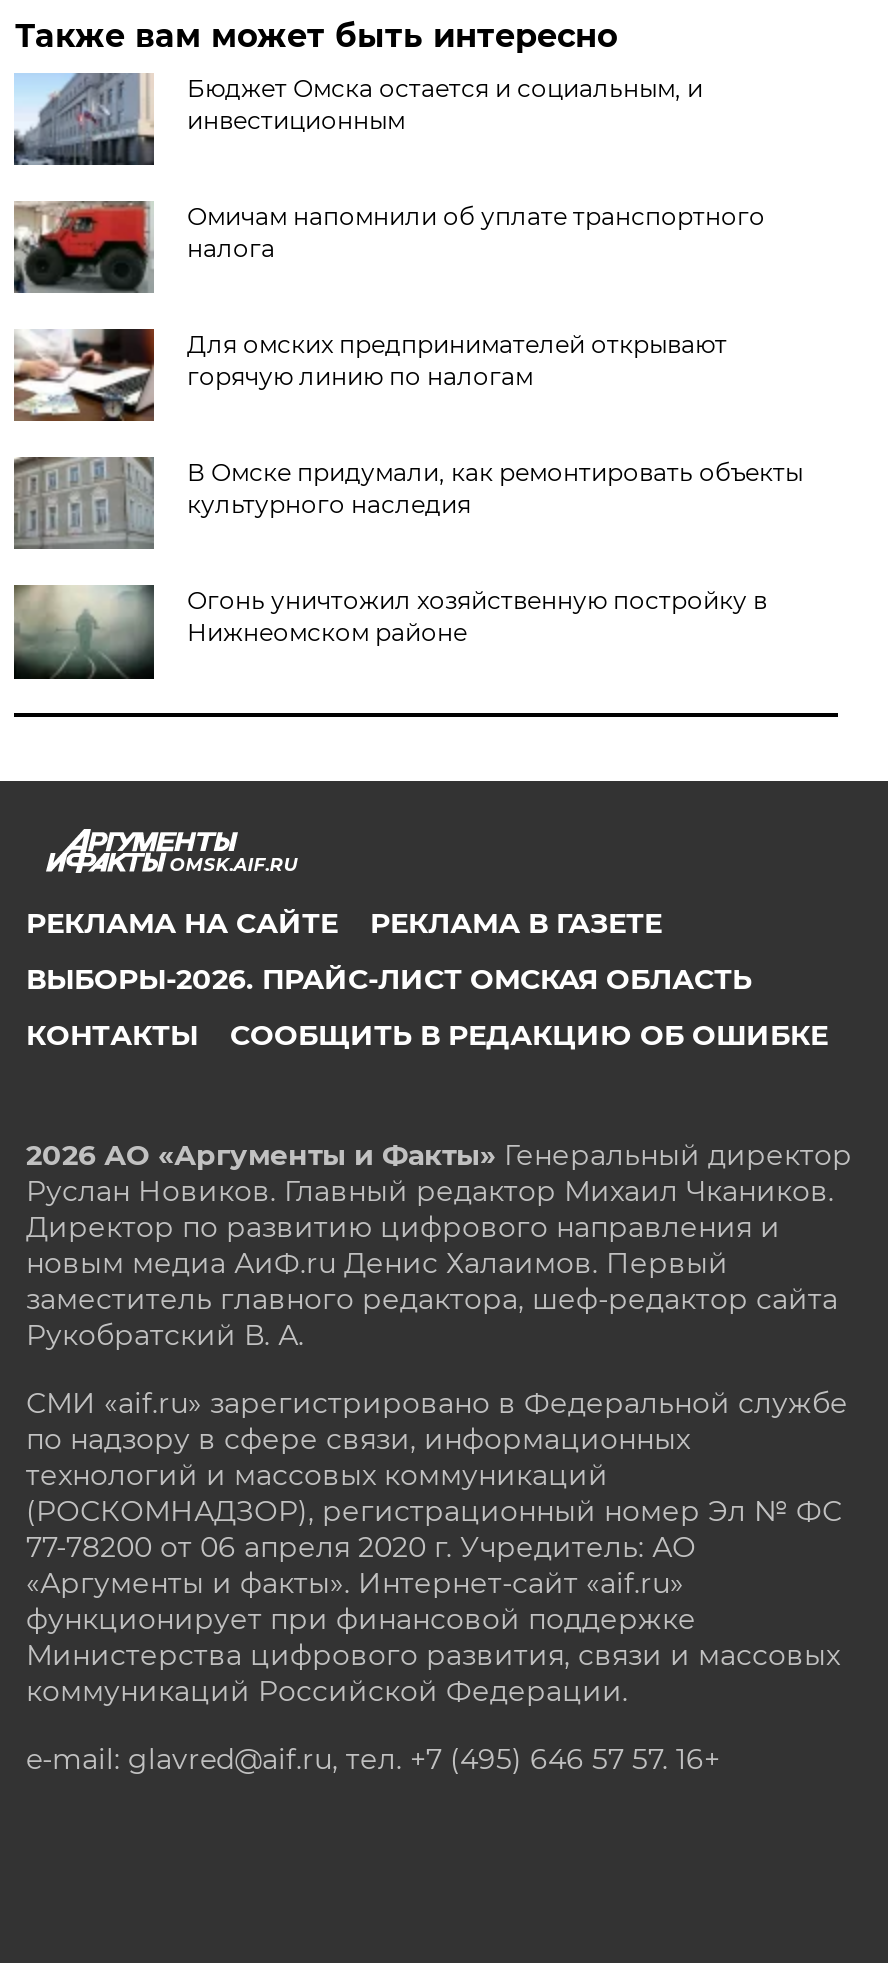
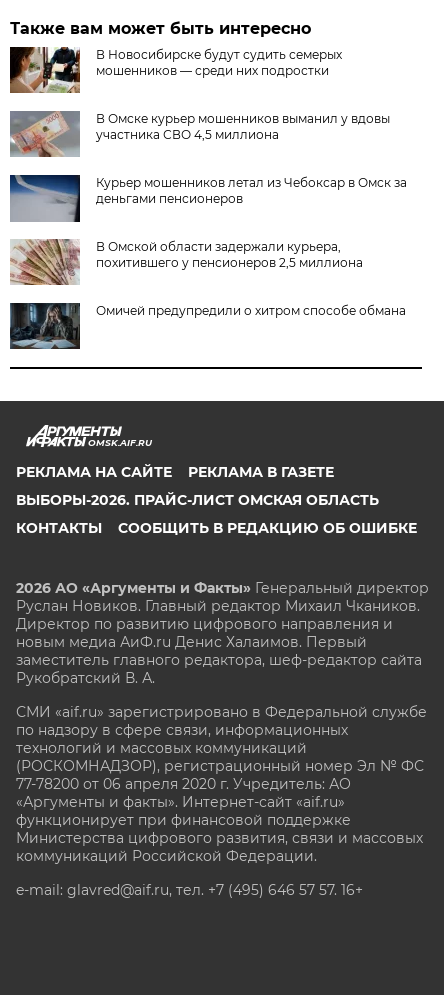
[12,71,703,167] [image] | Бюджет Омска остается и социальным, и | инвестиционным -> [9,46,342,94] [image] | В Новосибирске будут судить семерых | мошенников — среди них подростки
[14,201,765,293] [image] | Омичам напомнили об уплате транспортного | налога -> [10,111,390,157] [image] | В Омске курьер мошенников выманил у вдовы | участника СВО 4,5 миллиона
[12,327,727,423] [image] | Для омских предпринимателей открывают | горячую линию по налогам -> [9,174,407,223] [image] | Курьер мошенников летал из Чебоксар в Омск за | деньгами пенсионеров
[12,455,803,551] [image] | В Омске придумали, как ремонтировать объекты | культурного наследия -> [10,239,363,286] [image] | В Омской области задержали курьера, | похитившего у пенсионеров 2,5 миллиона
[12,583,767,681] [image] | Огонь уничтожил хозяйственную постройку в | Нижнеомском районе -> [9,302,406,350] [image] | Омичей предупредили о хитром способе обмана

